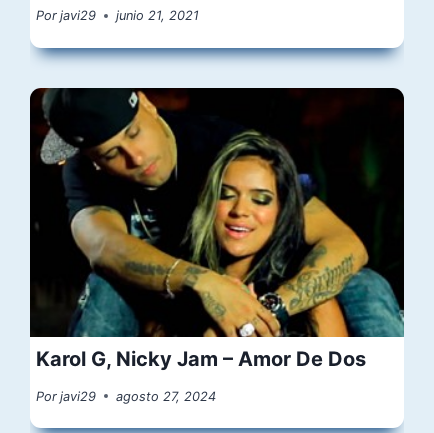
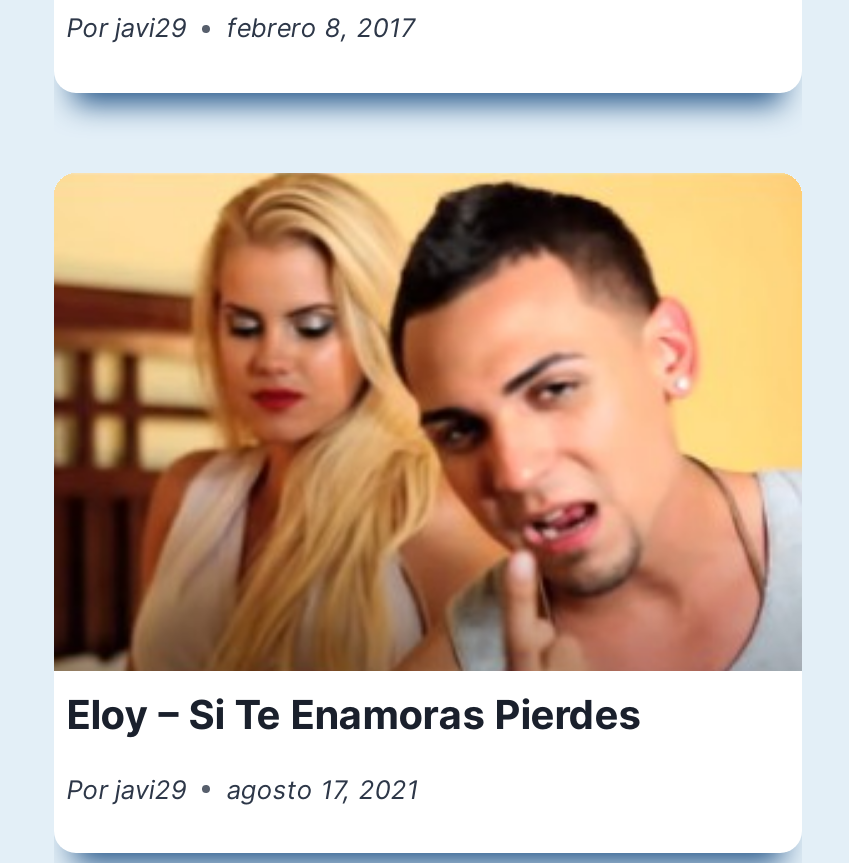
[36,8,199,23] Por javi29 junio 21, 2021 -> [66,14,415,44] Por javi29 febrero 8, 2017
[29,87,405,371] [image] | Karol G, Nicky Jam – Amor De Dos -> [52,171,802,738] [image] | Eloy – Si Te Enamoras Pierdes
[36,388,216,403] Por javi29 agosto 27, 2024 -> [66,774,419,804] Por javi29 agosto 17, 2021

